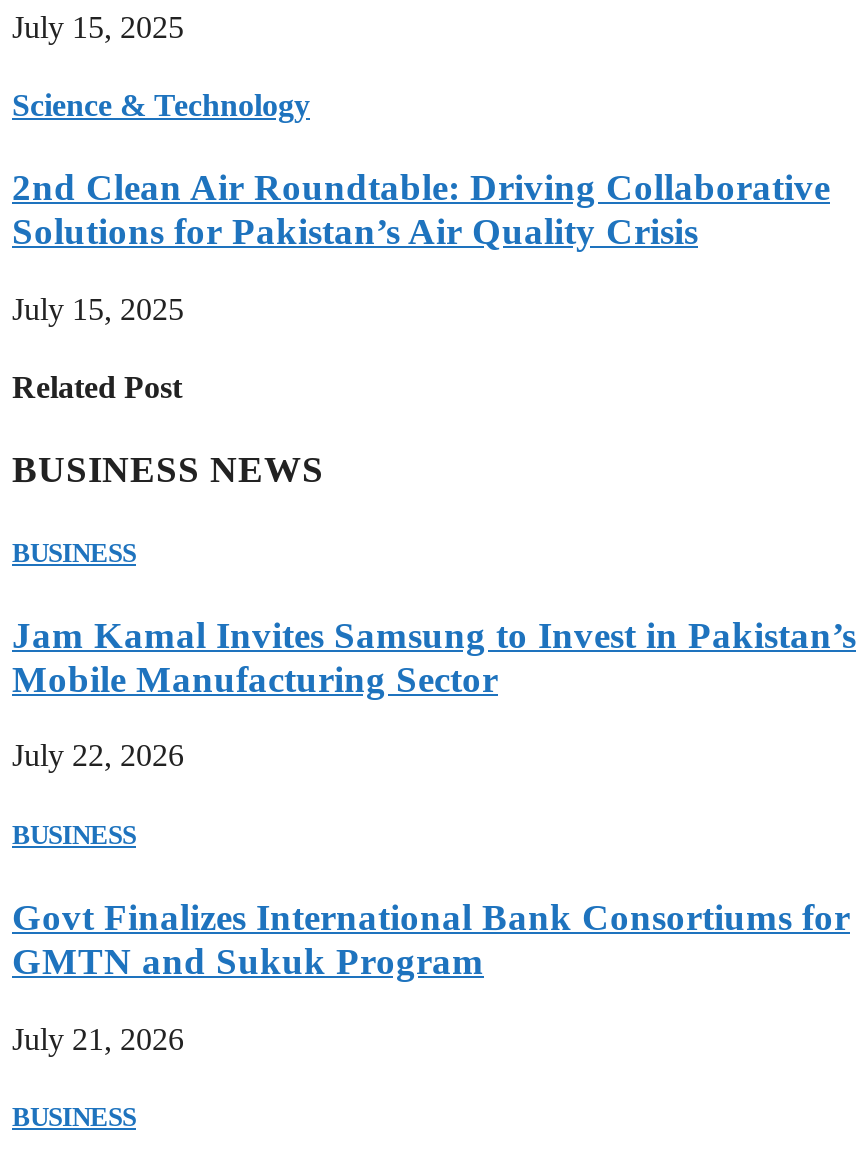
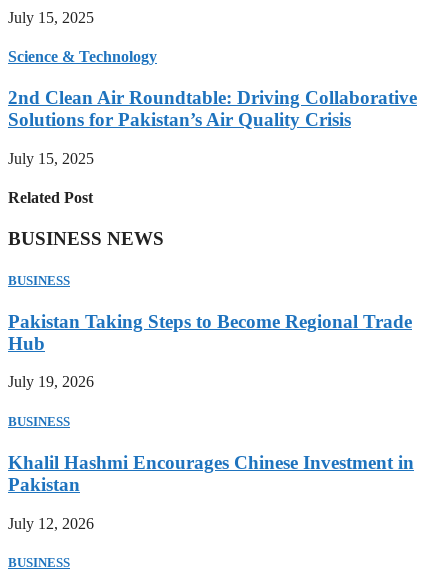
[12,614,856,700] Jam Kamal Invites Samsung to Invest in Pakistan’s | Mobile Manufacturing Sector -> [8,311,412,354] Pakistan Taking Steps to Become Regional Trade | Hub
[12,739,184,773] July 22, 2026 -> [8,373,94,390] July 19, 2026
[12,896,850,982] Govt Finalizes International Bank Consortiums for | GMTN and Sukuk Program -> [8,452,414,495] Khalil Hashmi Encourages Chinese Investment in | Pakistan
[12,1021,184,1055] July 21, 2026 -> [8,514,94,531] July 12, 2026

